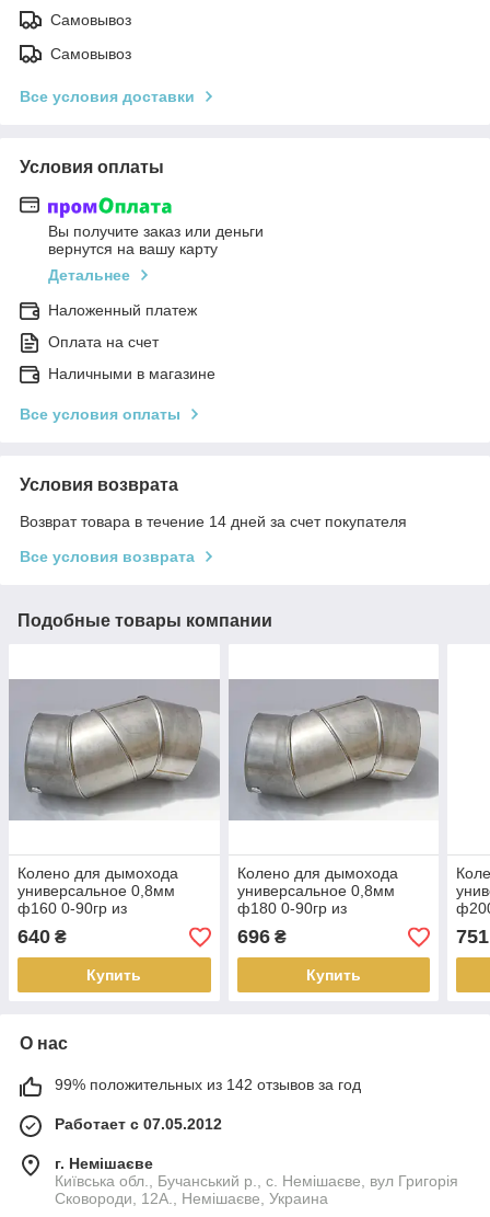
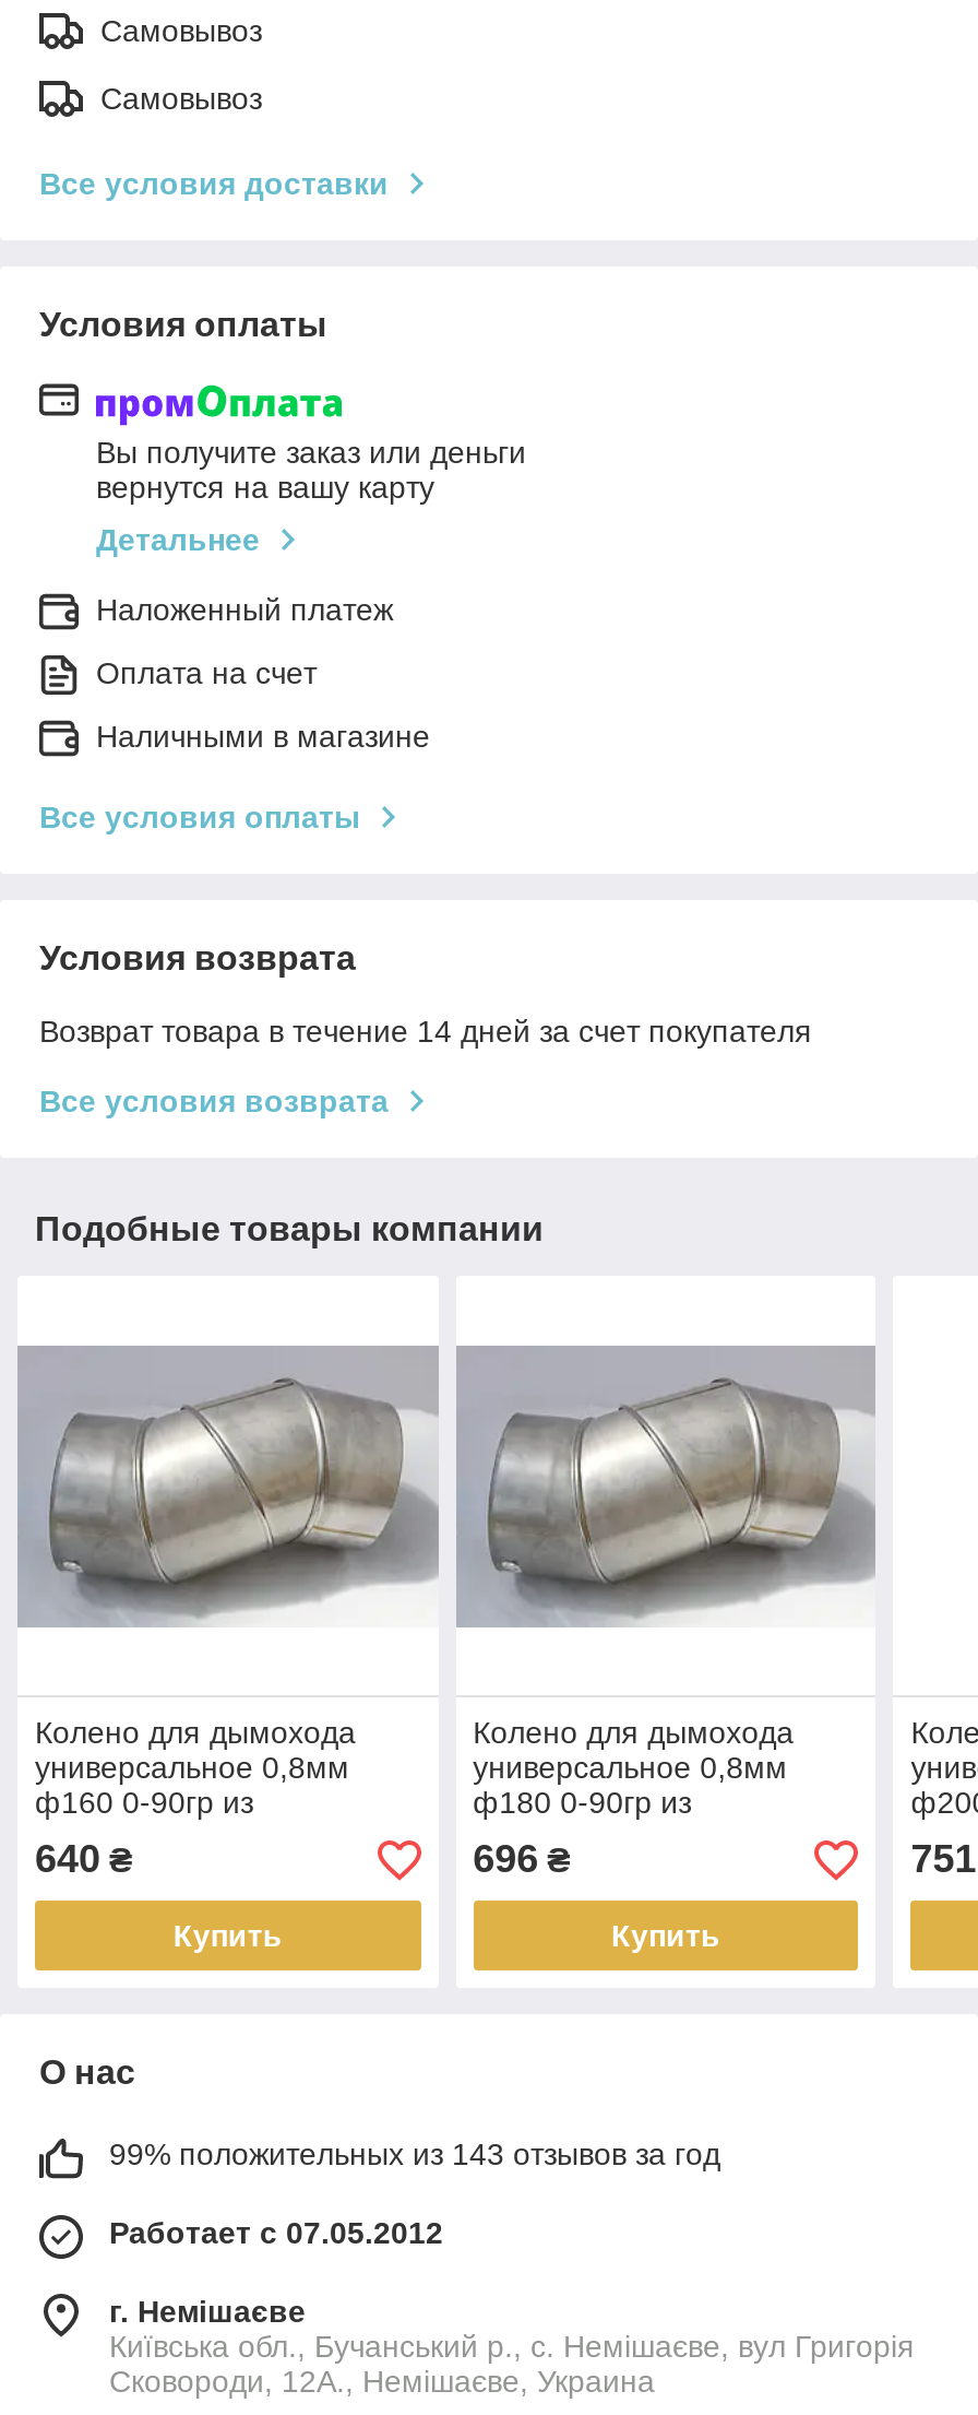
[55,1076,361,1094] 99% положительных из 142 отзывов за год -> [109,2138,720,2173] 99% положительных из 143 отзывов за год

